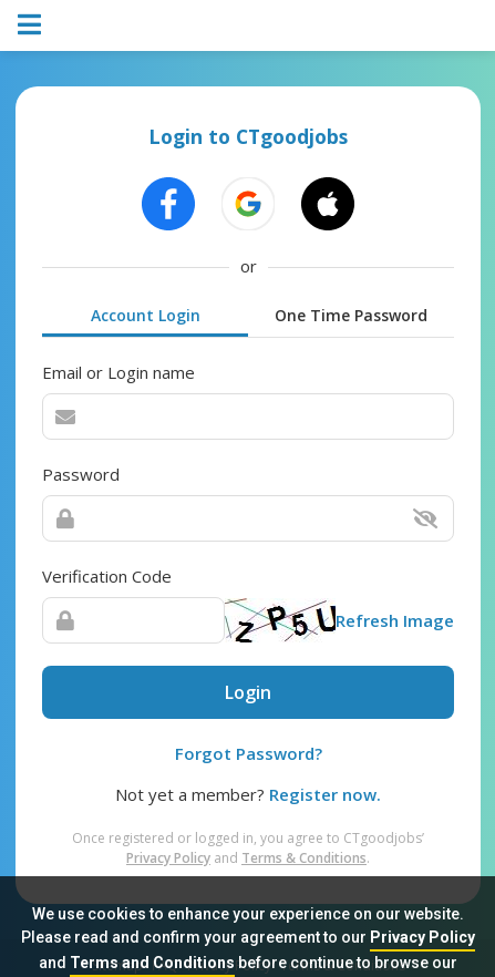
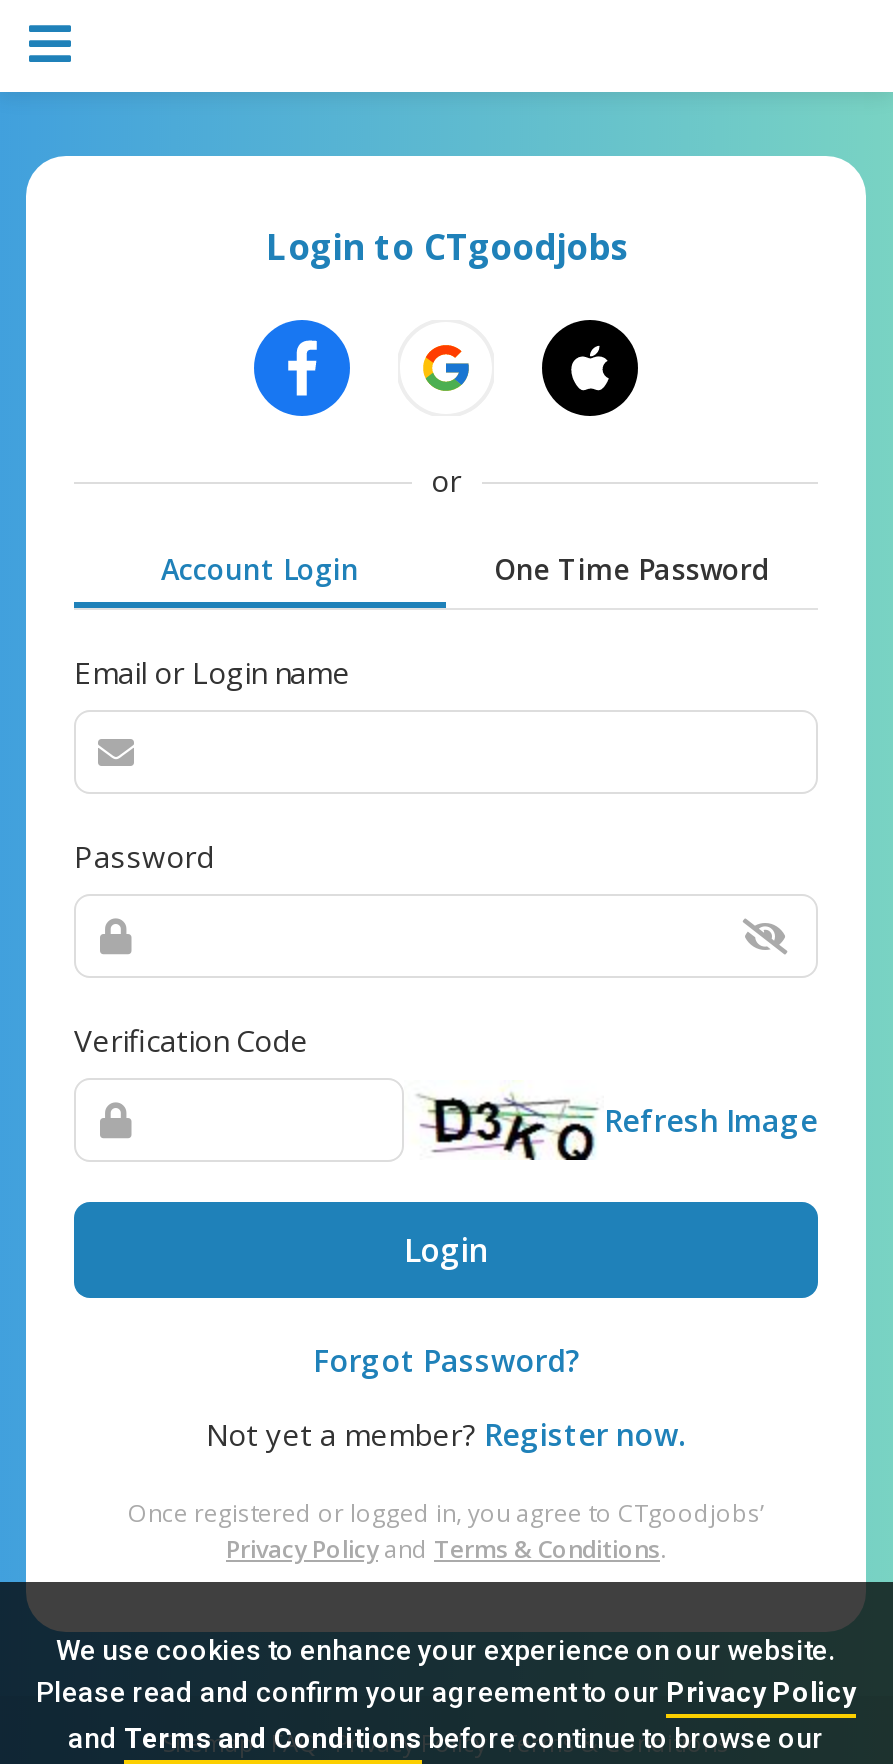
[225,598,336,644] [image] -> [406,1082,598,1162] [image]

